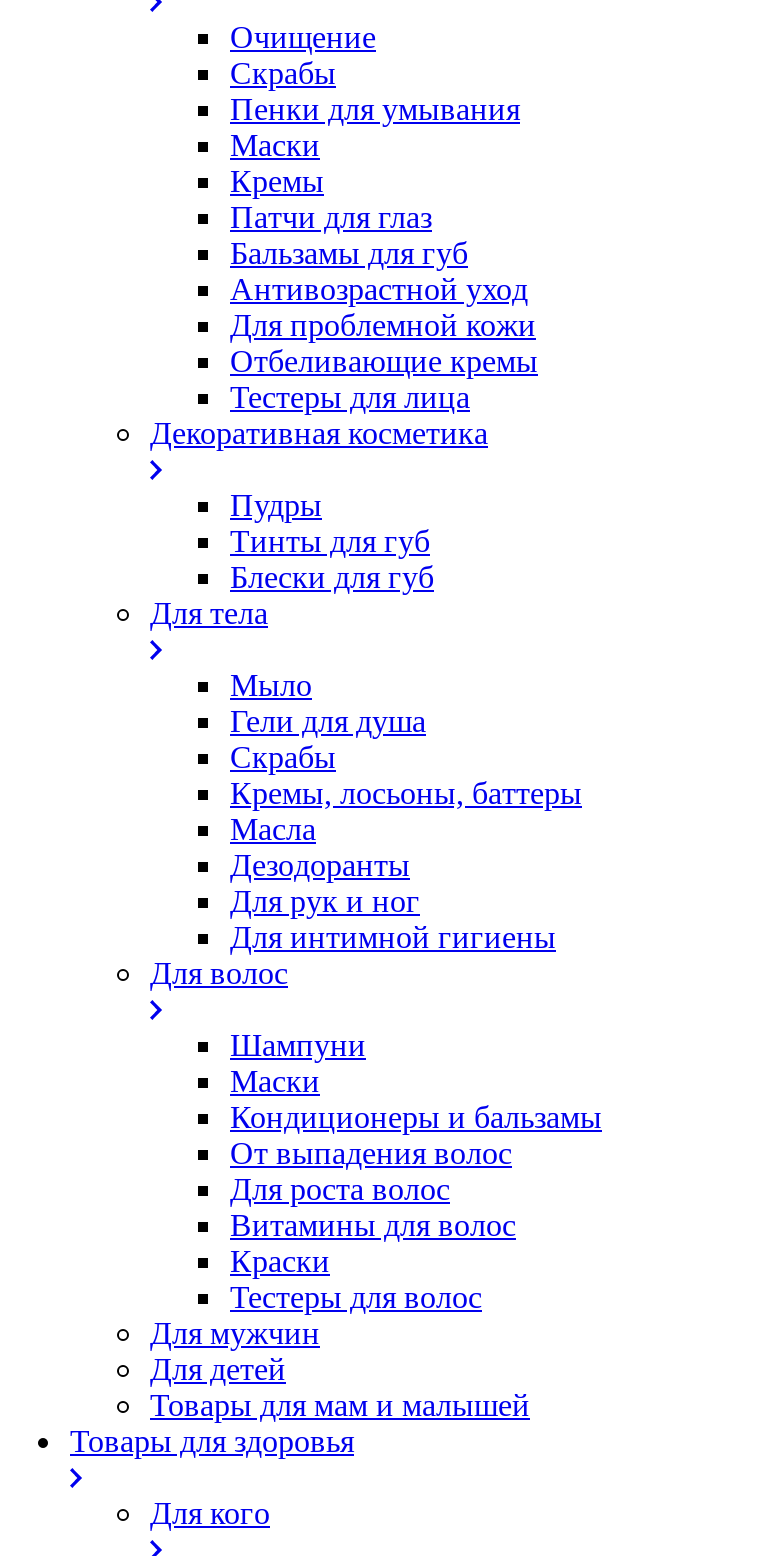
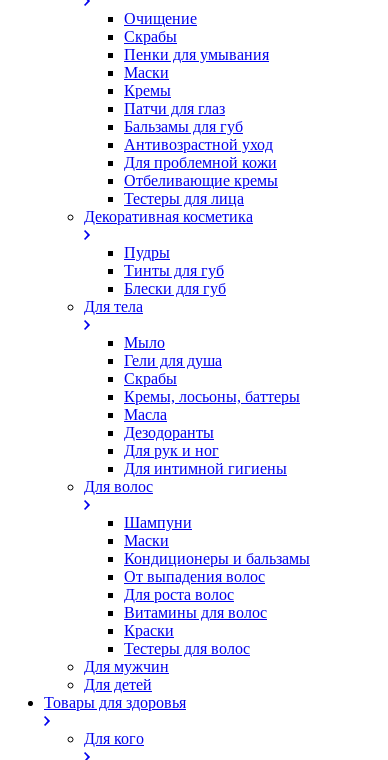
[150,1388,530,1422] Товары для мам и малышей -> none

